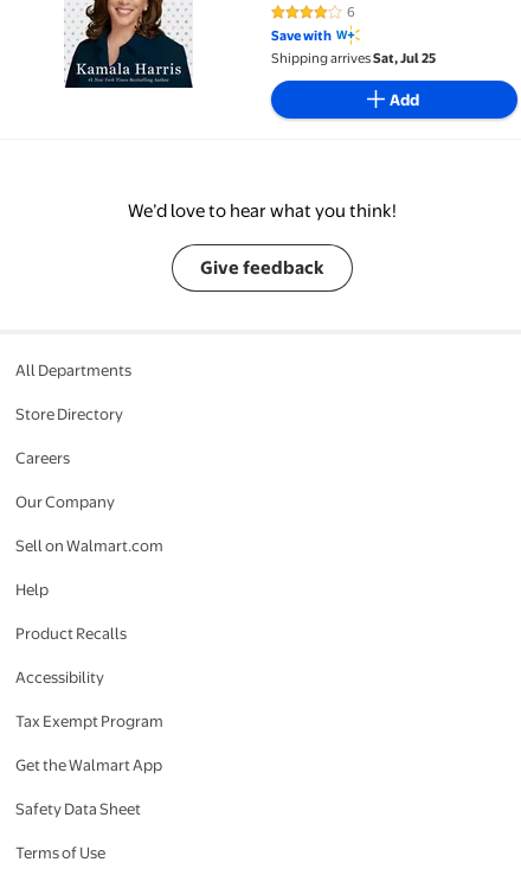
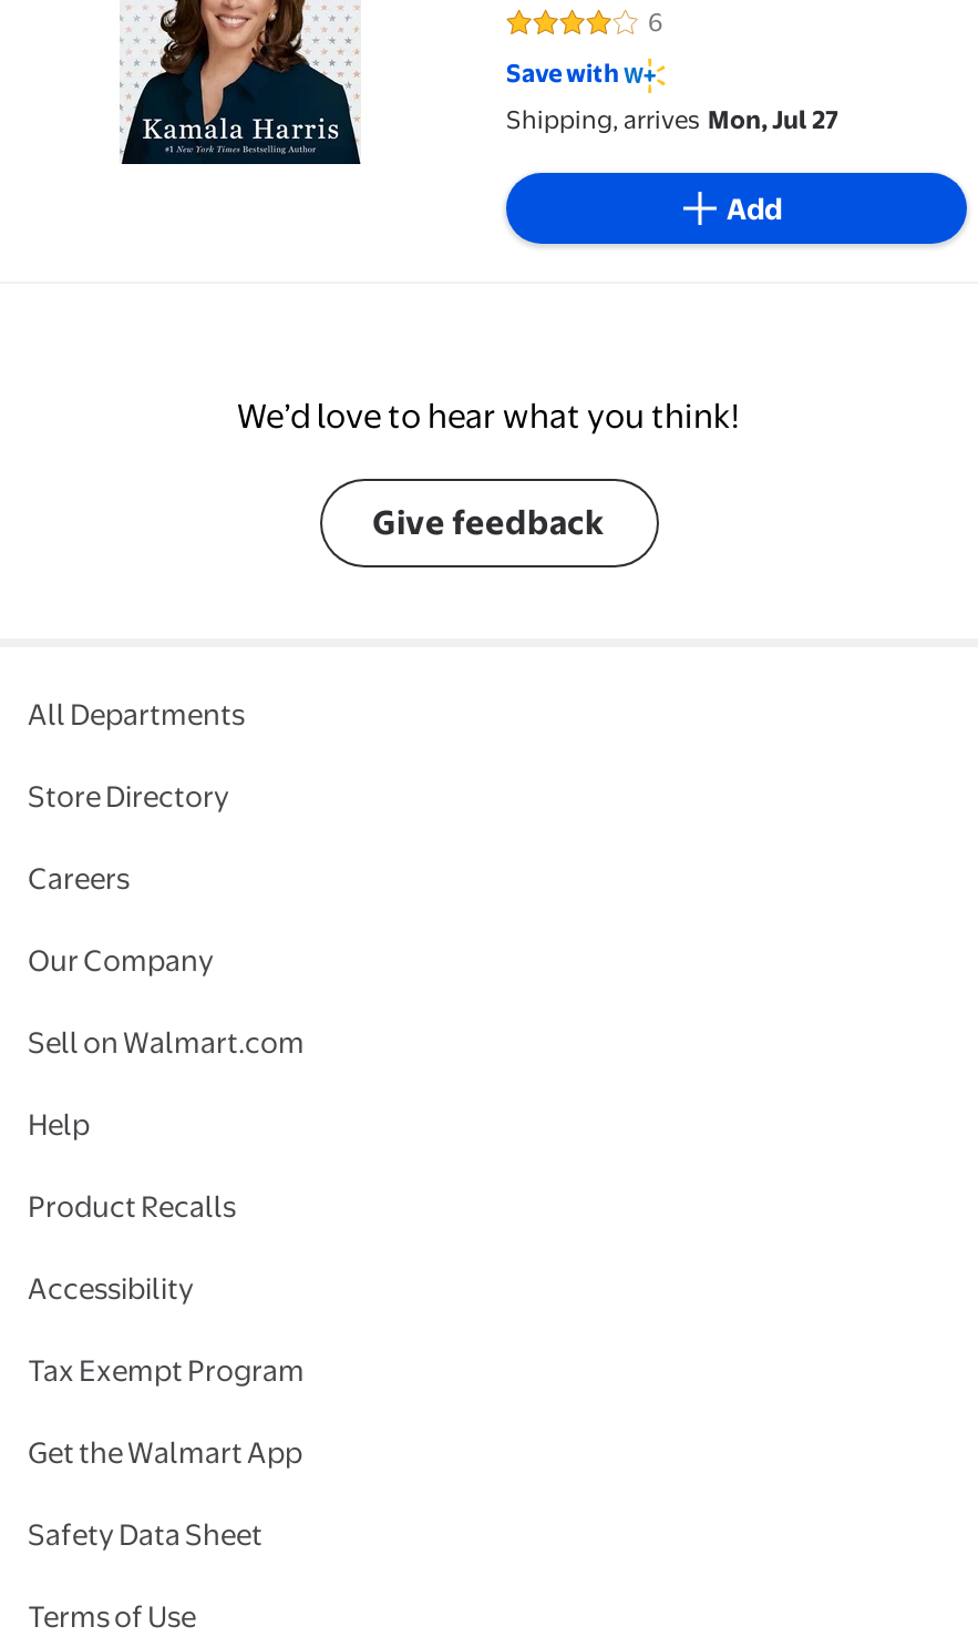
[271,50,436,66] Shipping arrivesSat, Jul 25 -> [506,104,838,135] Shipping, arrives Mon, Jul 27

